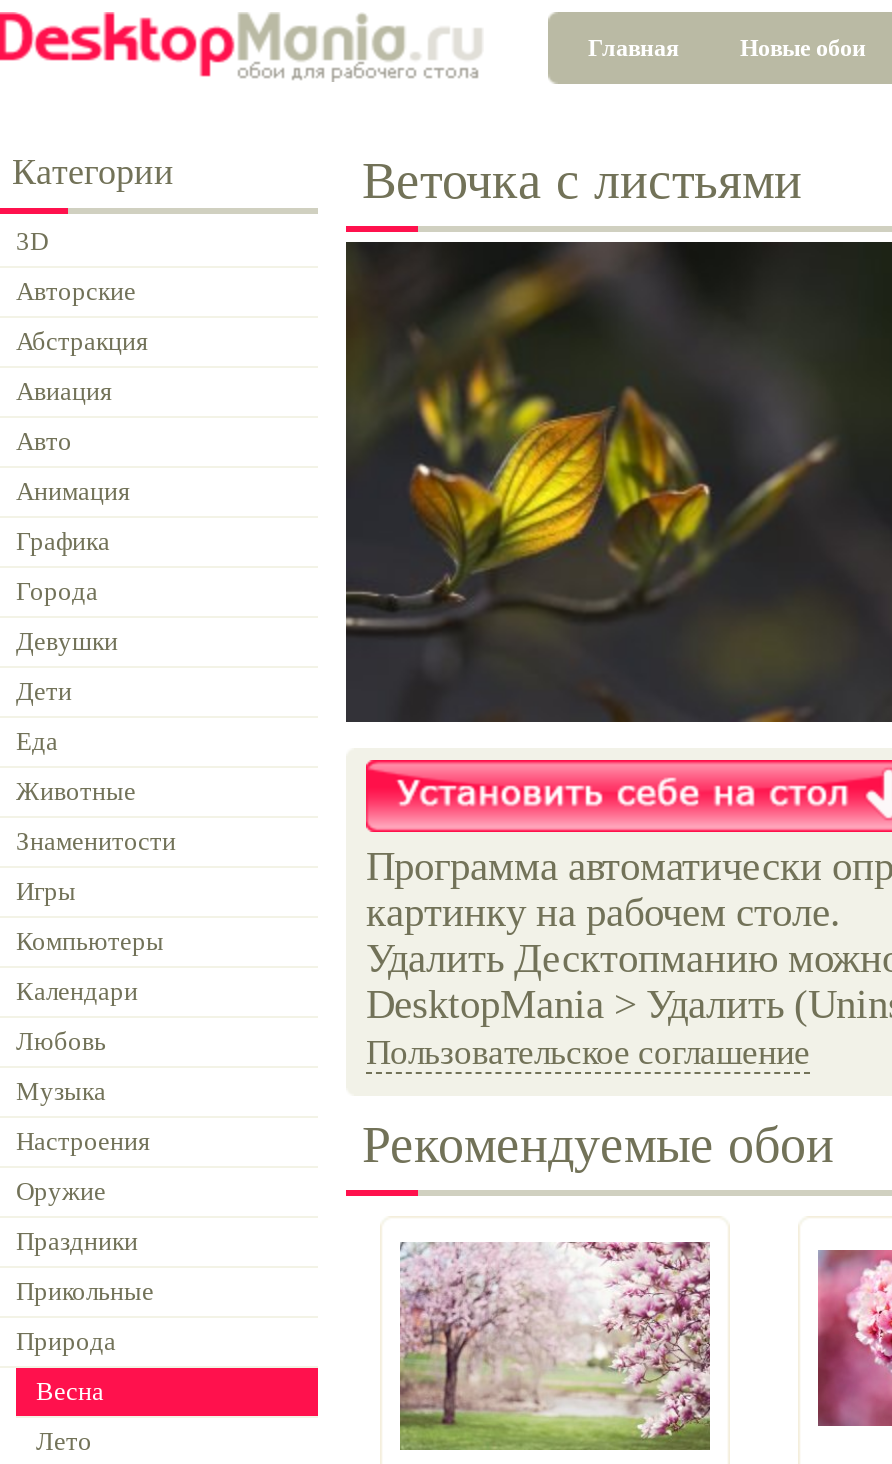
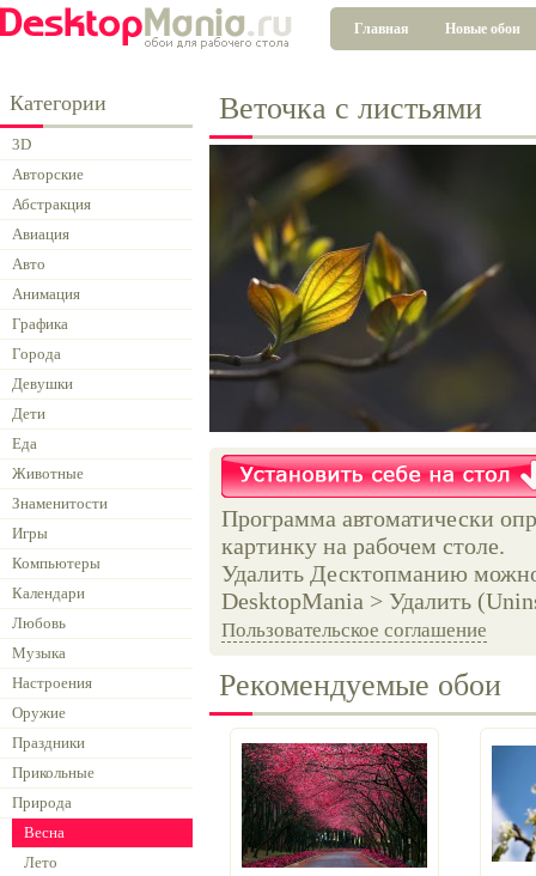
[398,1242,712,1452] [image] -> [240,742,428,869] [image]
[816,1246,886,1440] [image] -> [491,744,532,863] [image]

